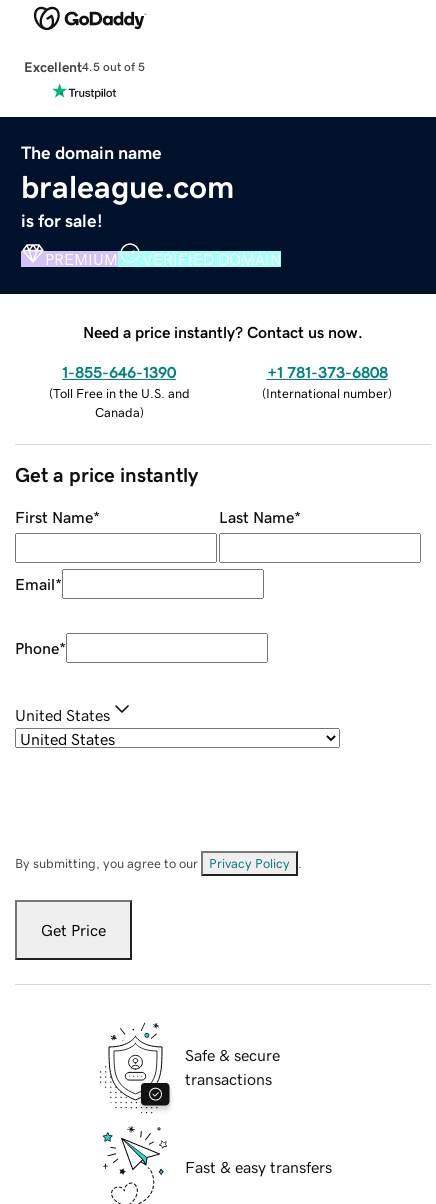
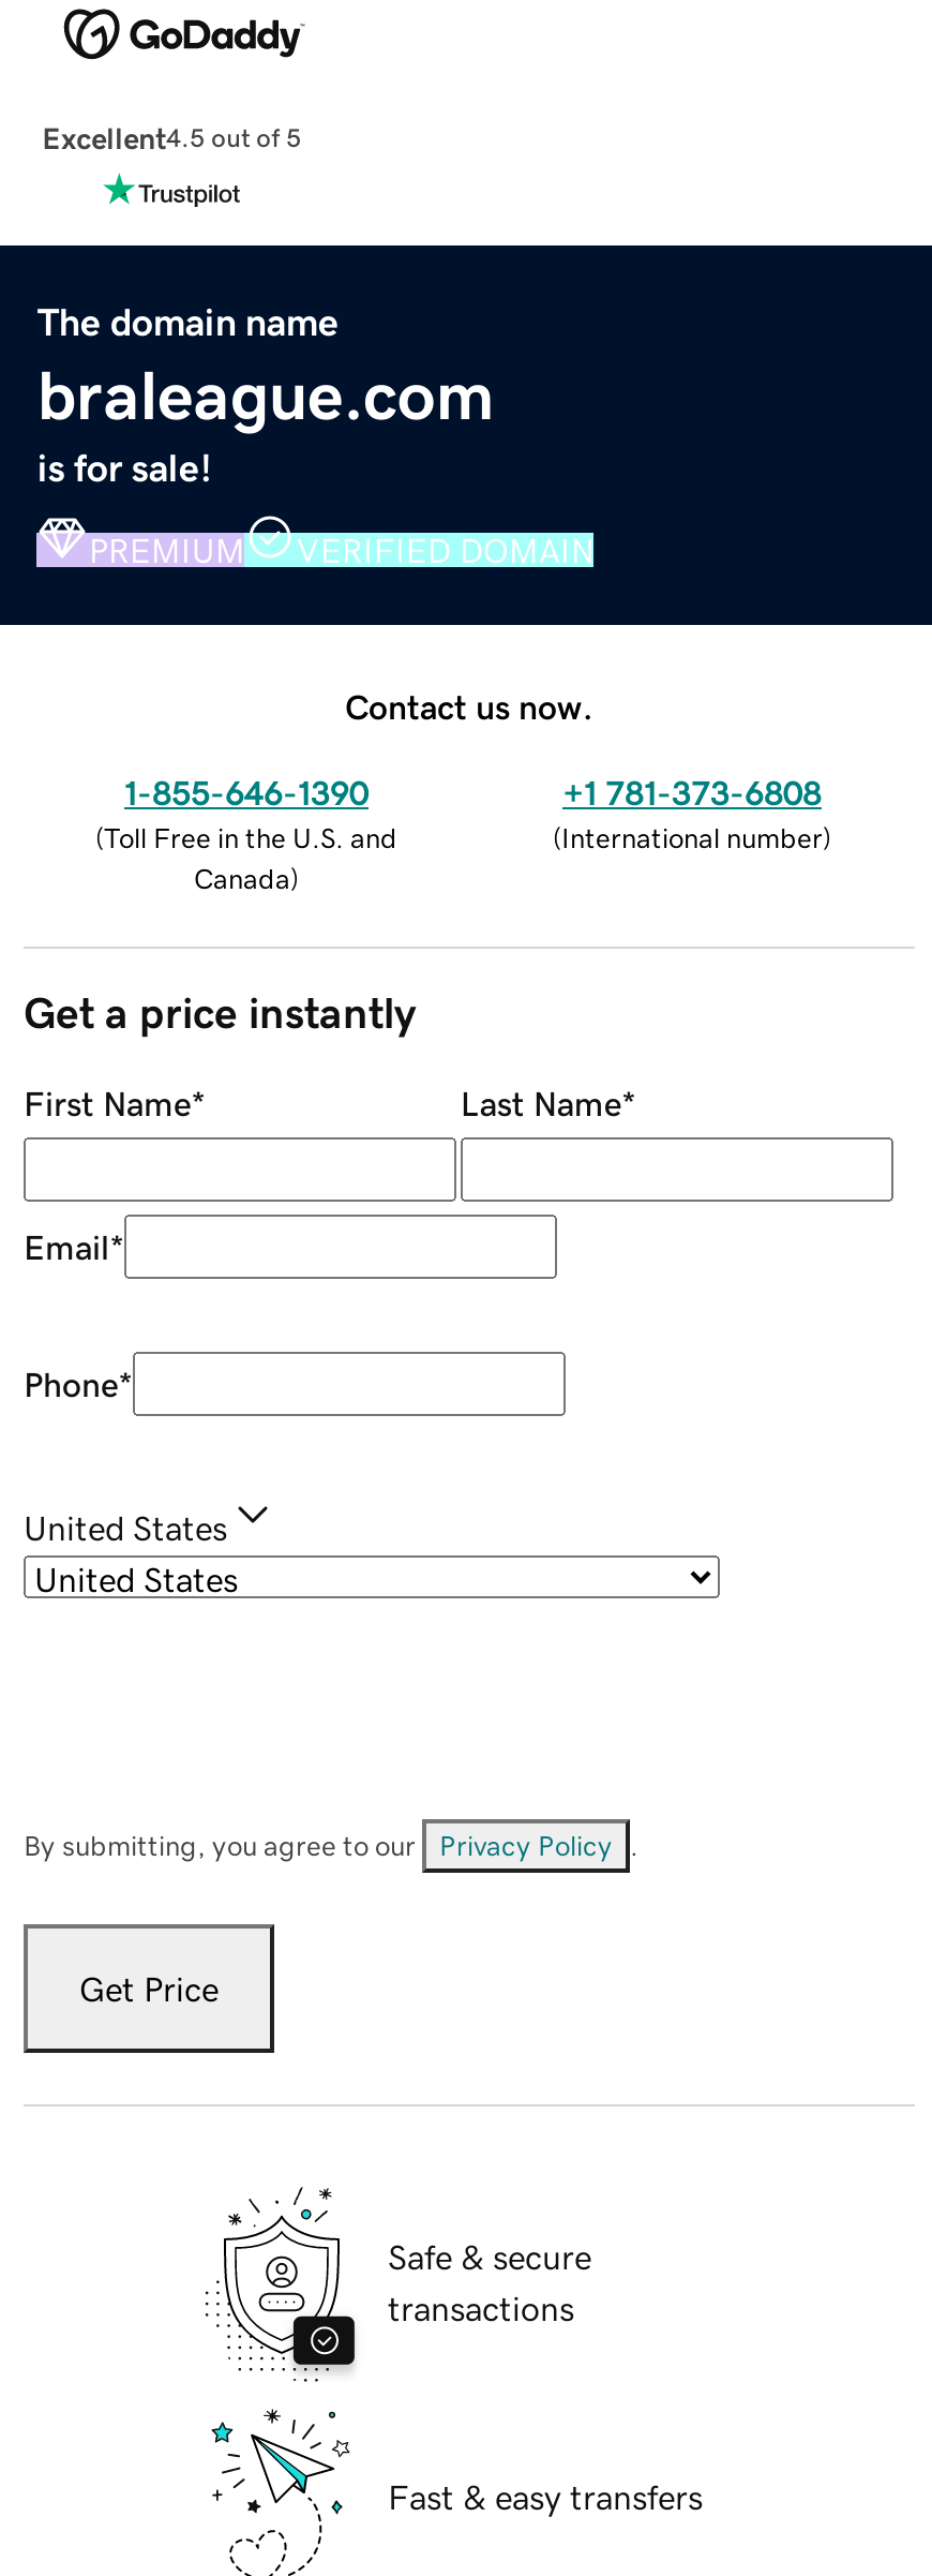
[83,324,363,340] Need a price instantly? Contact us now. -> [345,688,593,723] Contact us now.

